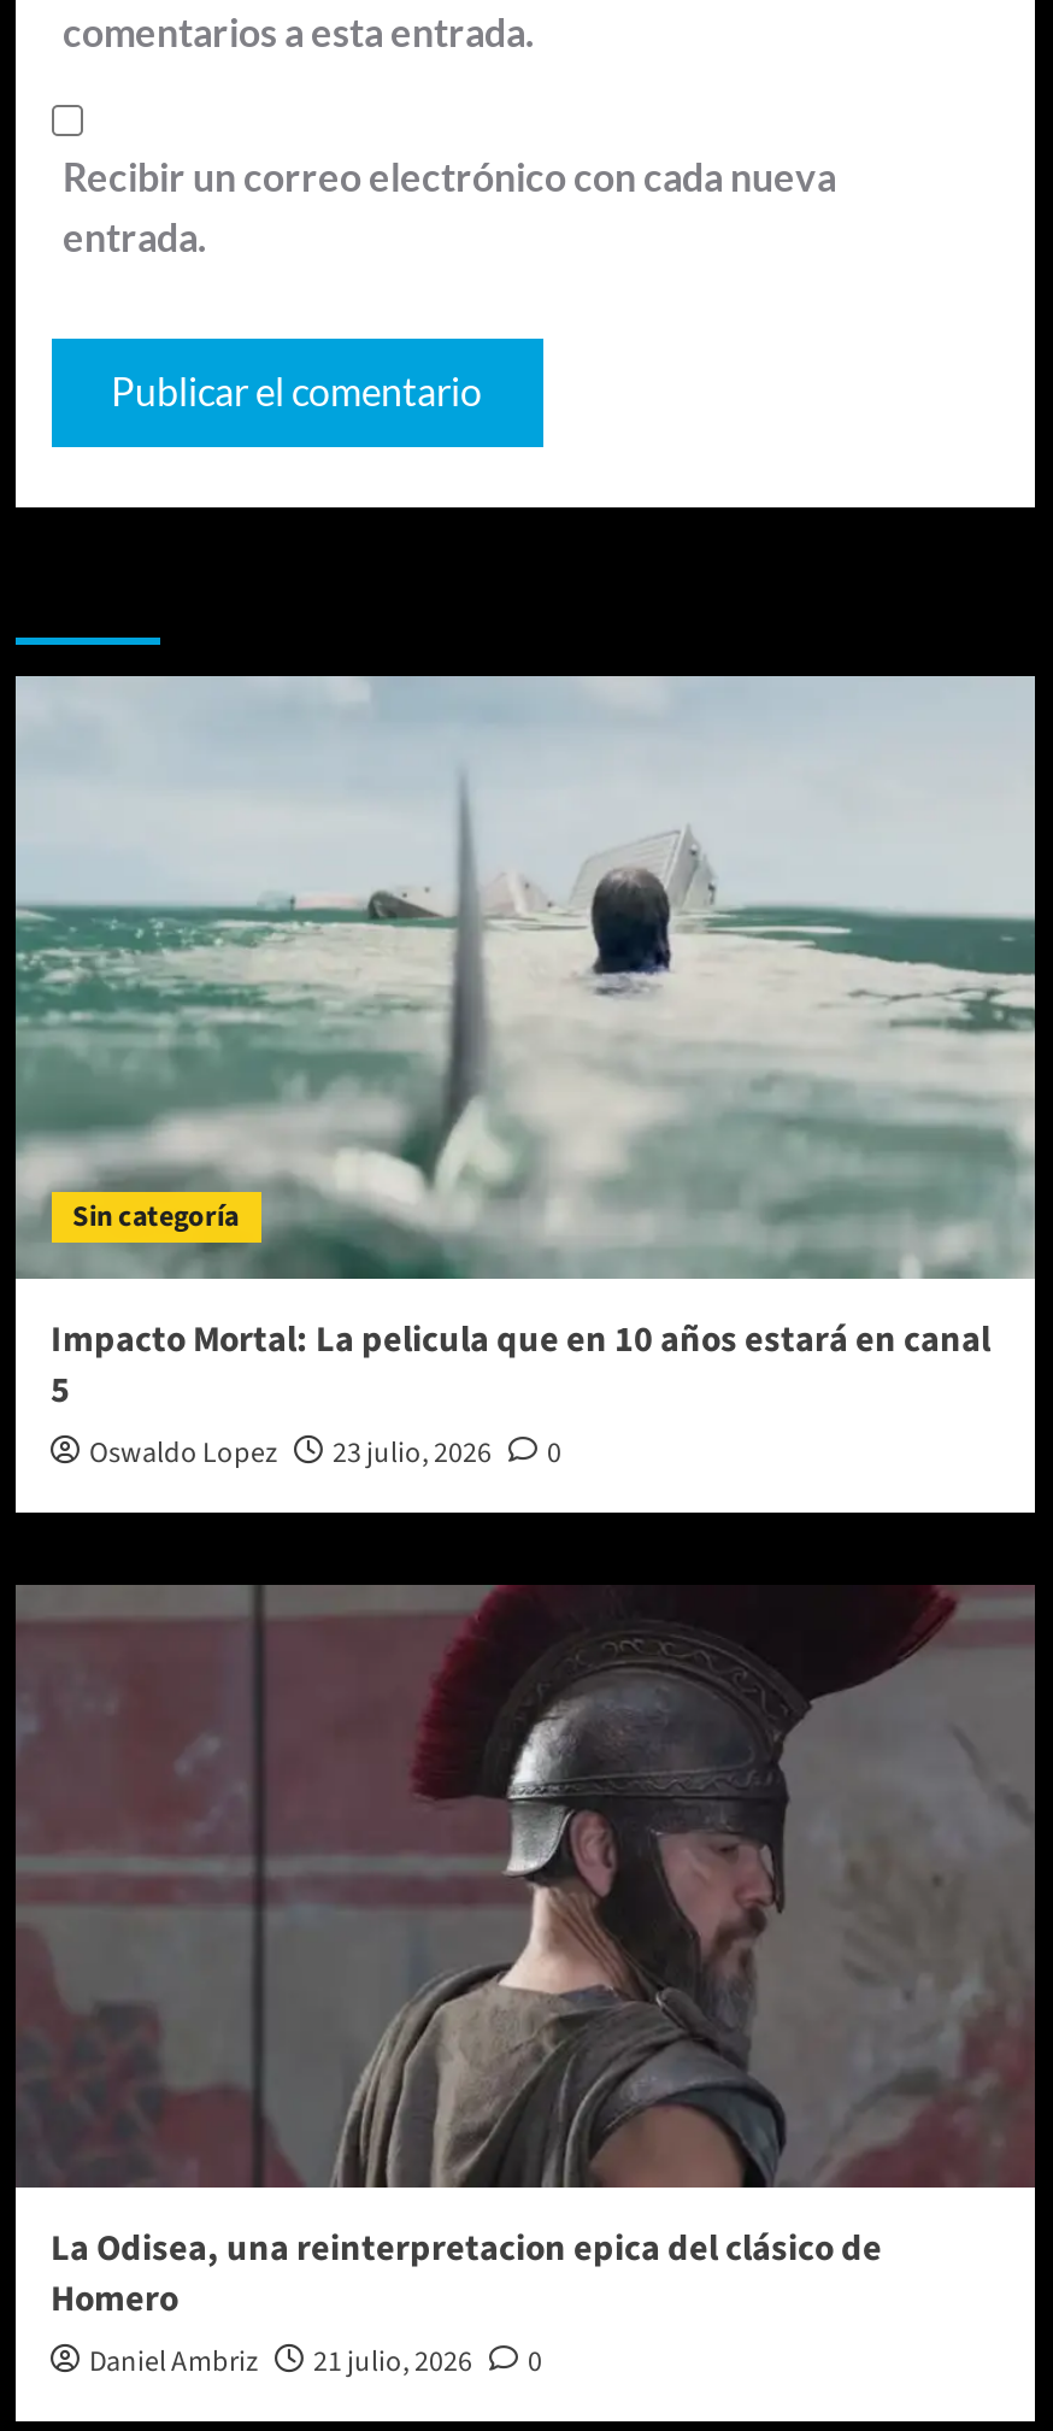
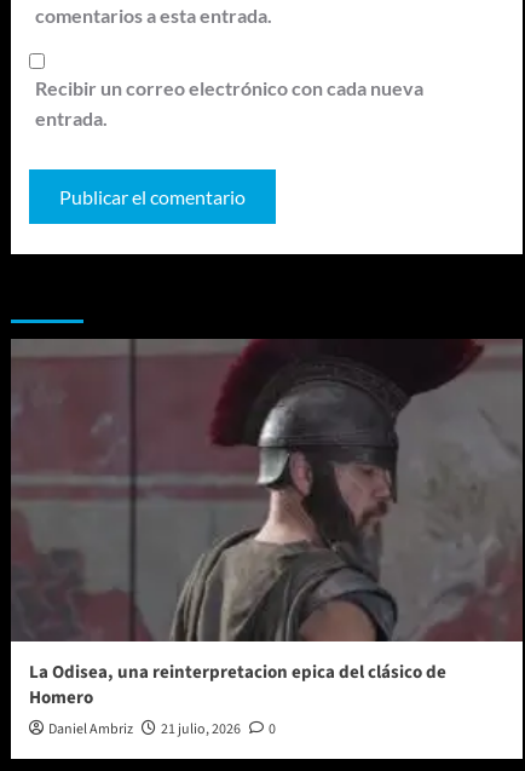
[16,675,1035,1474] [image] | Sin categoría | Impacto Mortal: La pelicula que en 10 años estará en canal | 5 | Oswaldo Lopez | 23 julio, 2026 | 0 -> none

